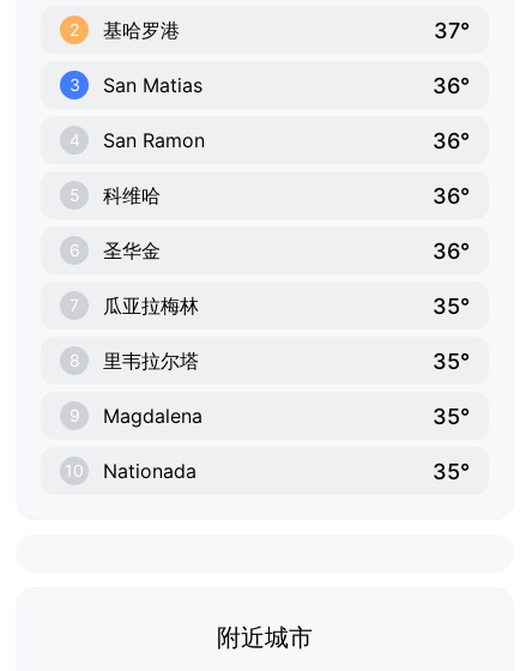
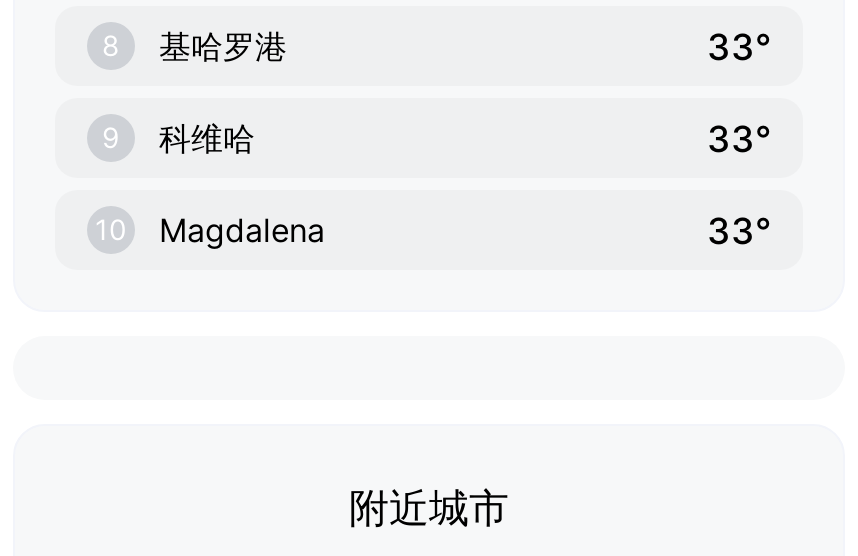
[69,17,470,205] 37° | 3 | San Matias | 36° | 4 | San Ramon | 36° | 5 -> [102,25,771,154] 33° | 9
[69,18,180,42] 2 基哈罗港 -> [102,26,287,66] 8 基哈罗港
[69,183,470,425] 36° | 6 | 圣华金 | 36° | 7 | 瓜亚拉梅林 | 35° | 8 | 里韦拉尔塔 | 35° | 9 -> [95,117,771,246] 33° | 10
[65,403,470,484] 35° | 10 | Nationada | 35° -> [707,209,771,251] 33°

